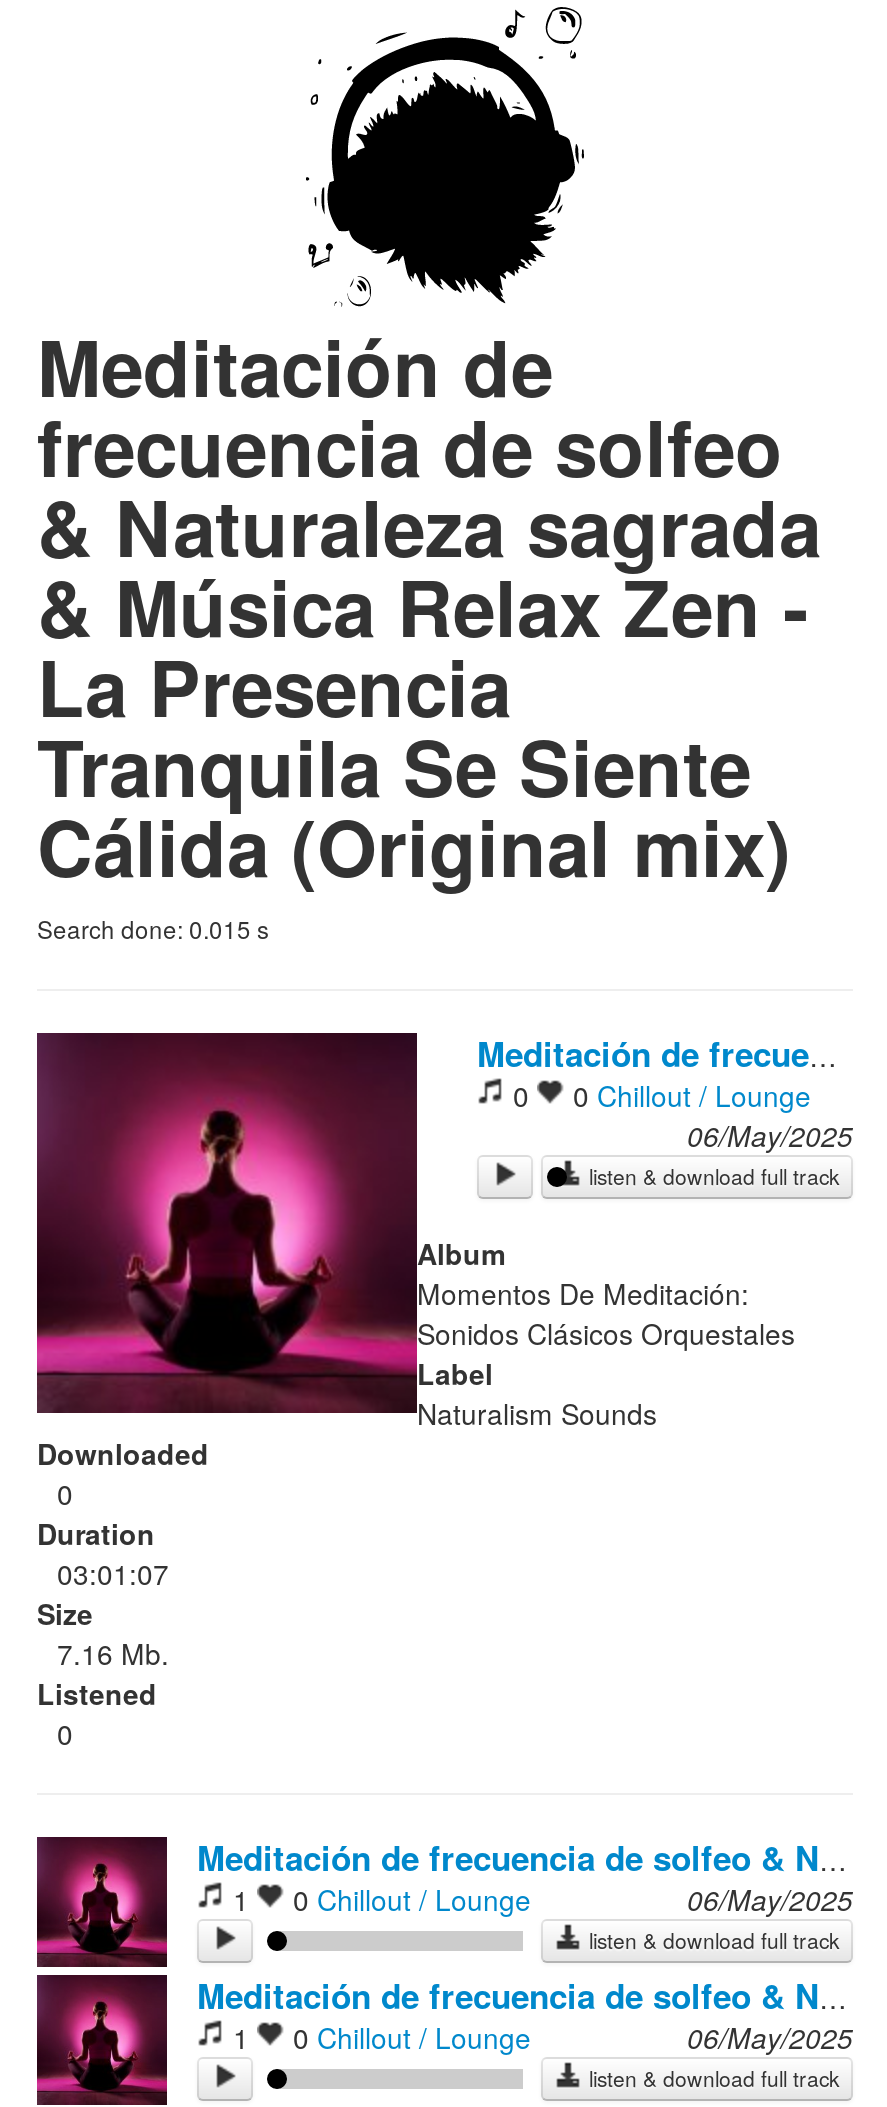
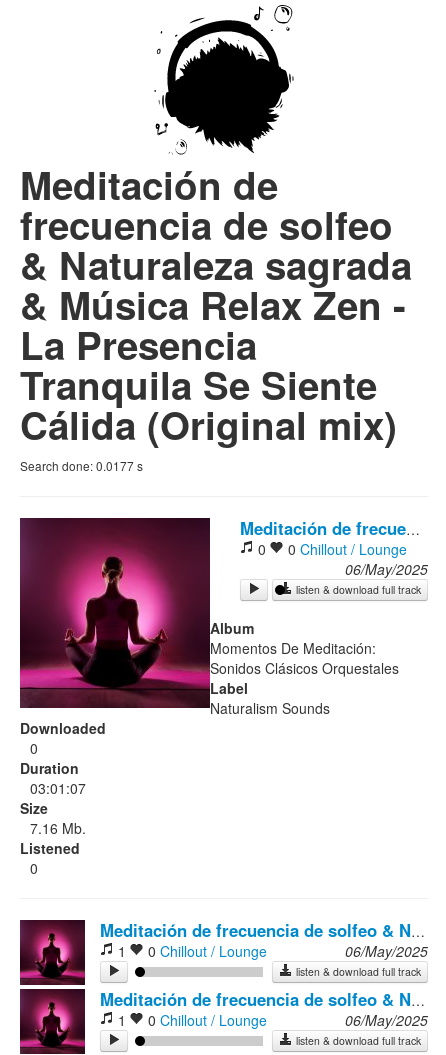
[37,911,269,945] Search done: 0.015 s -> [20,457,143,474] Search done: 0.0177 s

